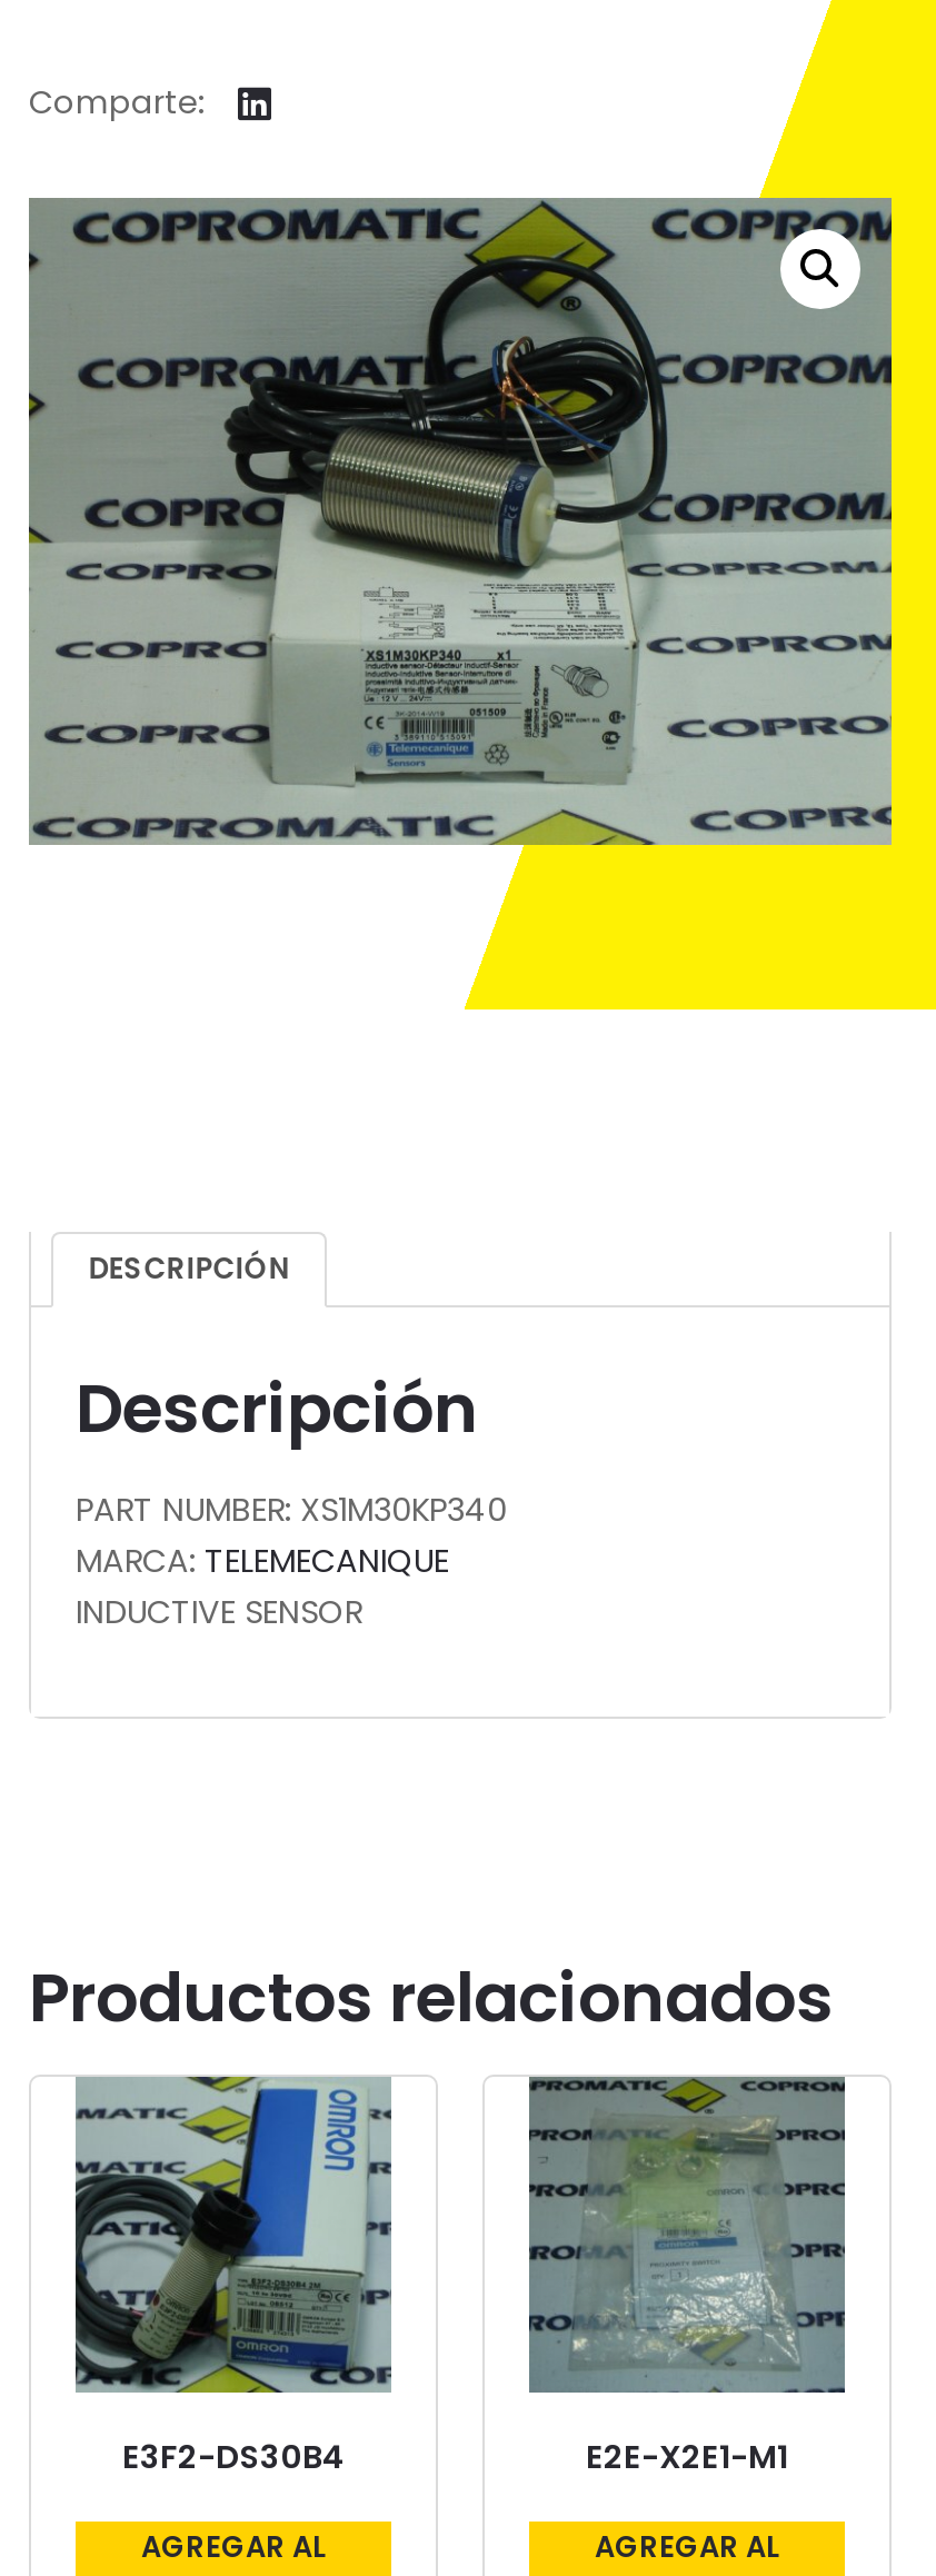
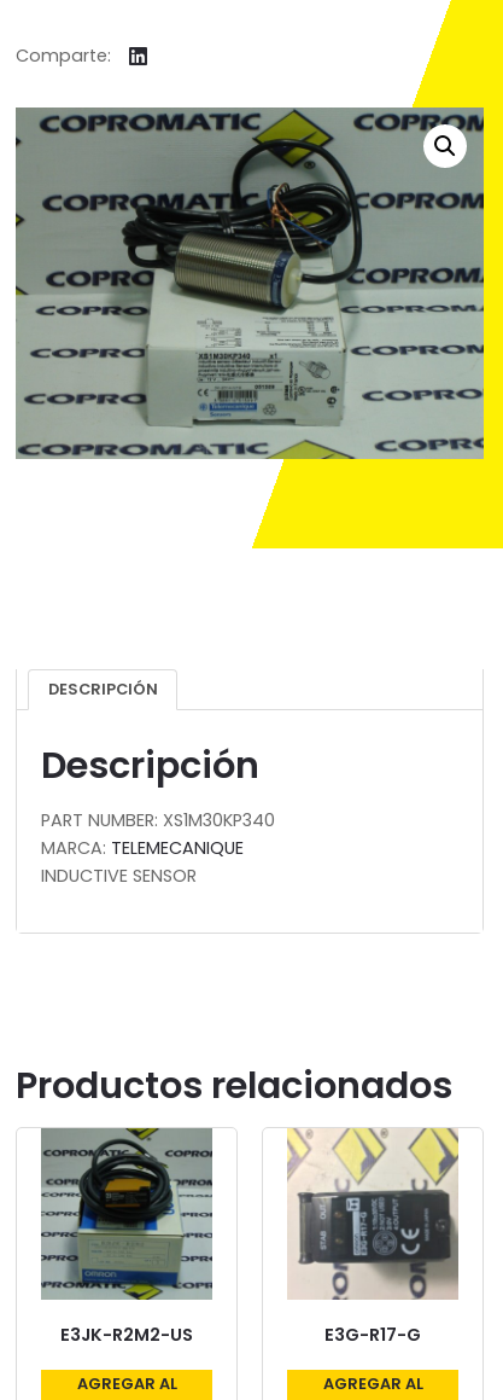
[76,2075,391,2480] [image] | E3F2-DS30B4 -> [41,1127,212,1347] [image] | E3JK-R2M2-US
[527,2075,847,2480] [image] | E2E-X2E1-M1 -> [287,1127,460,1347] [image] | E3G-R17-G

